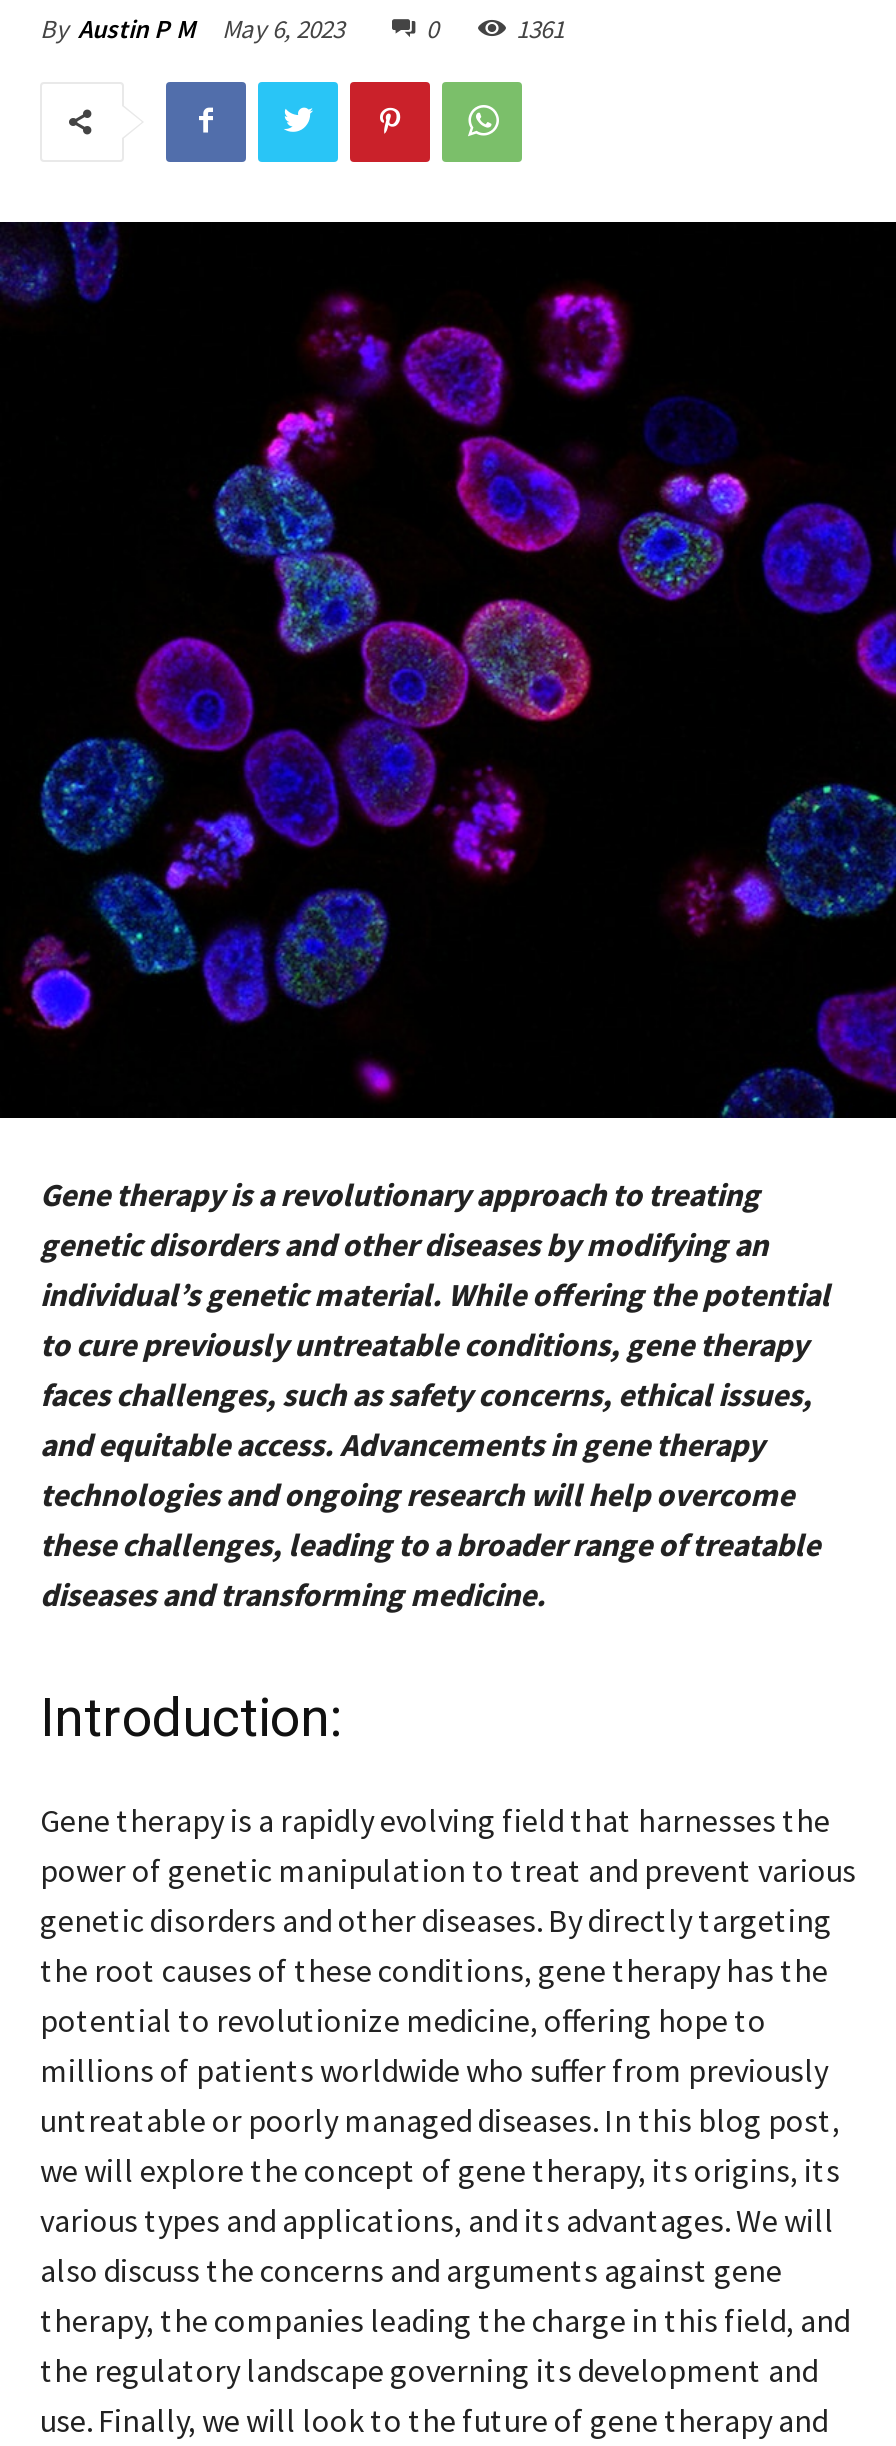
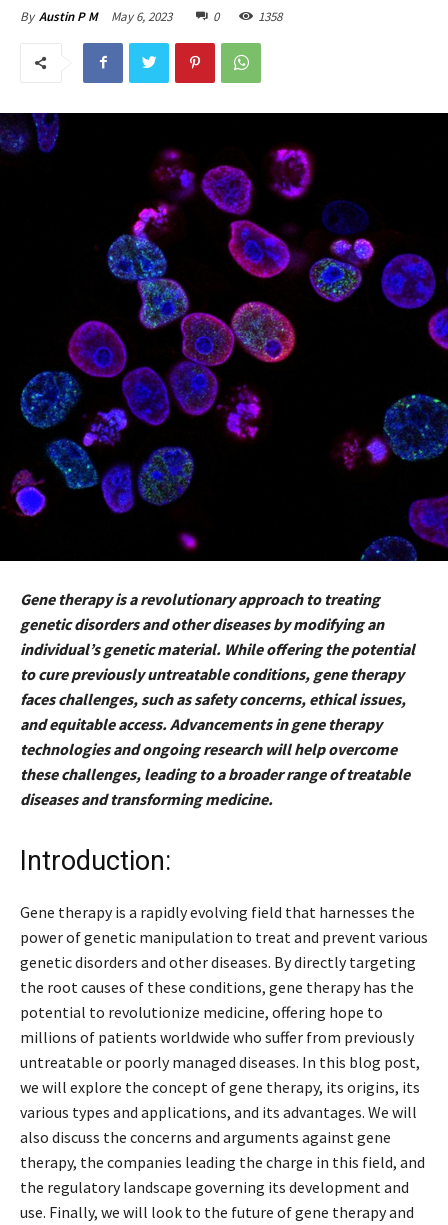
[516,11,564,45] 1361 -> [258,7,282,24] 1358

